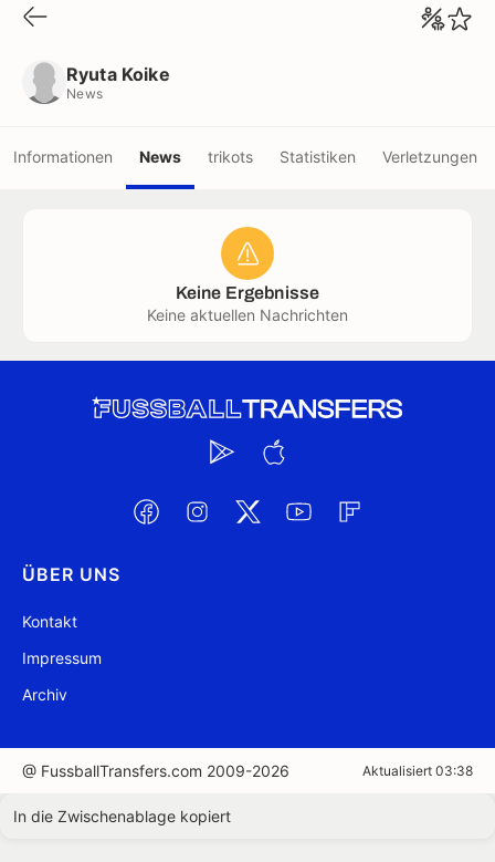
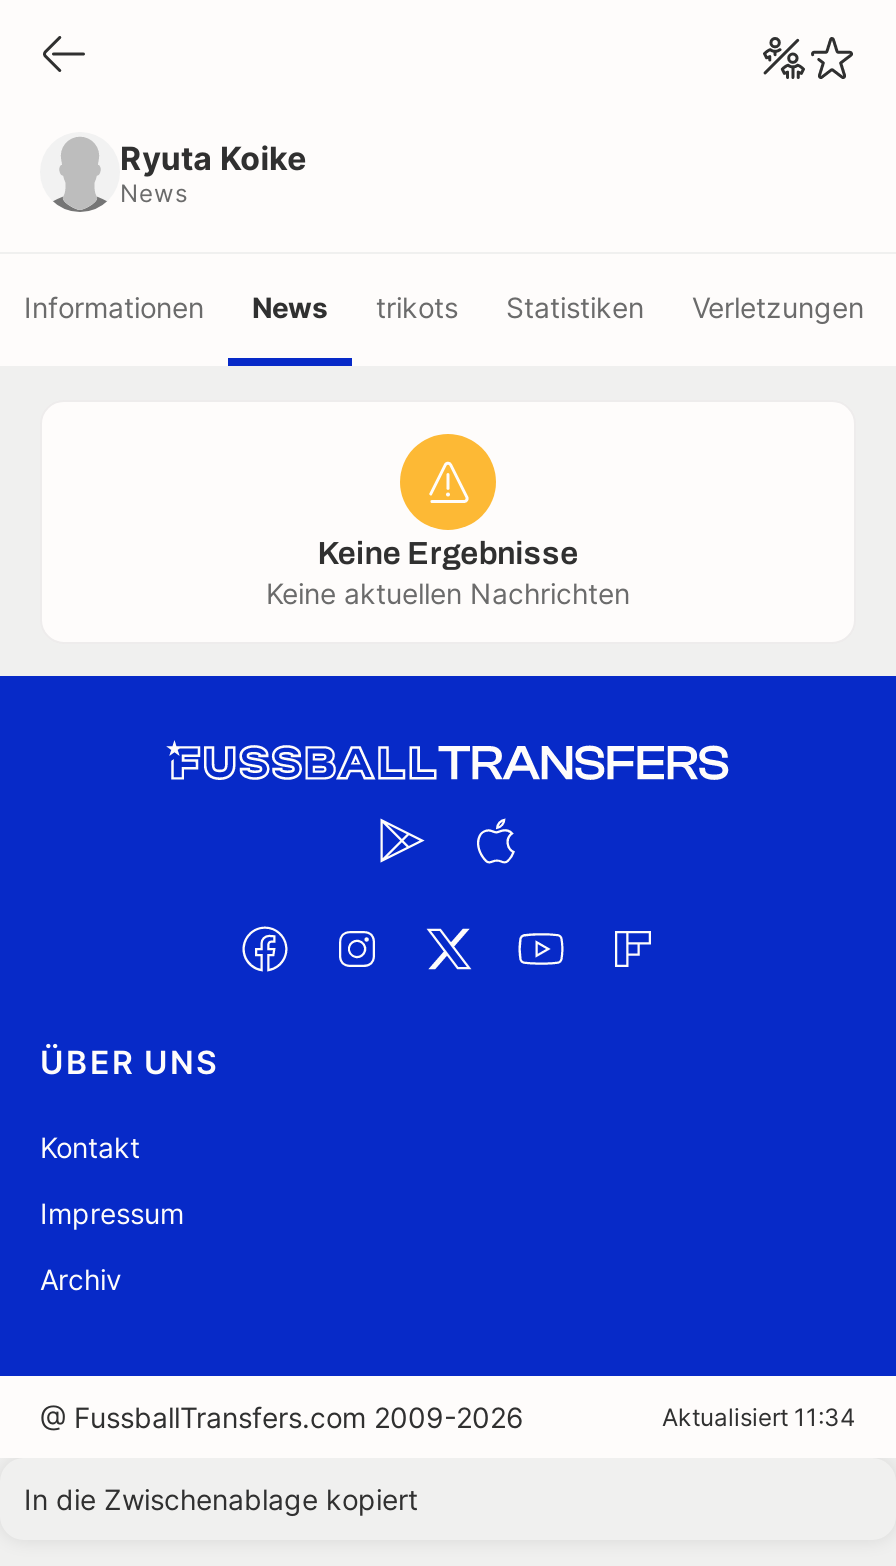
[362,762,473,779] Aktualisiert 03:38 -> [662,1402,856,1432] Aktualisiert 11:34

